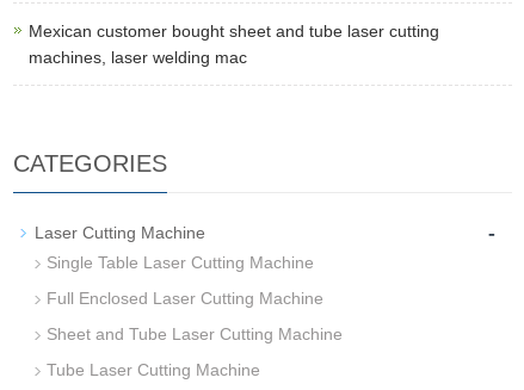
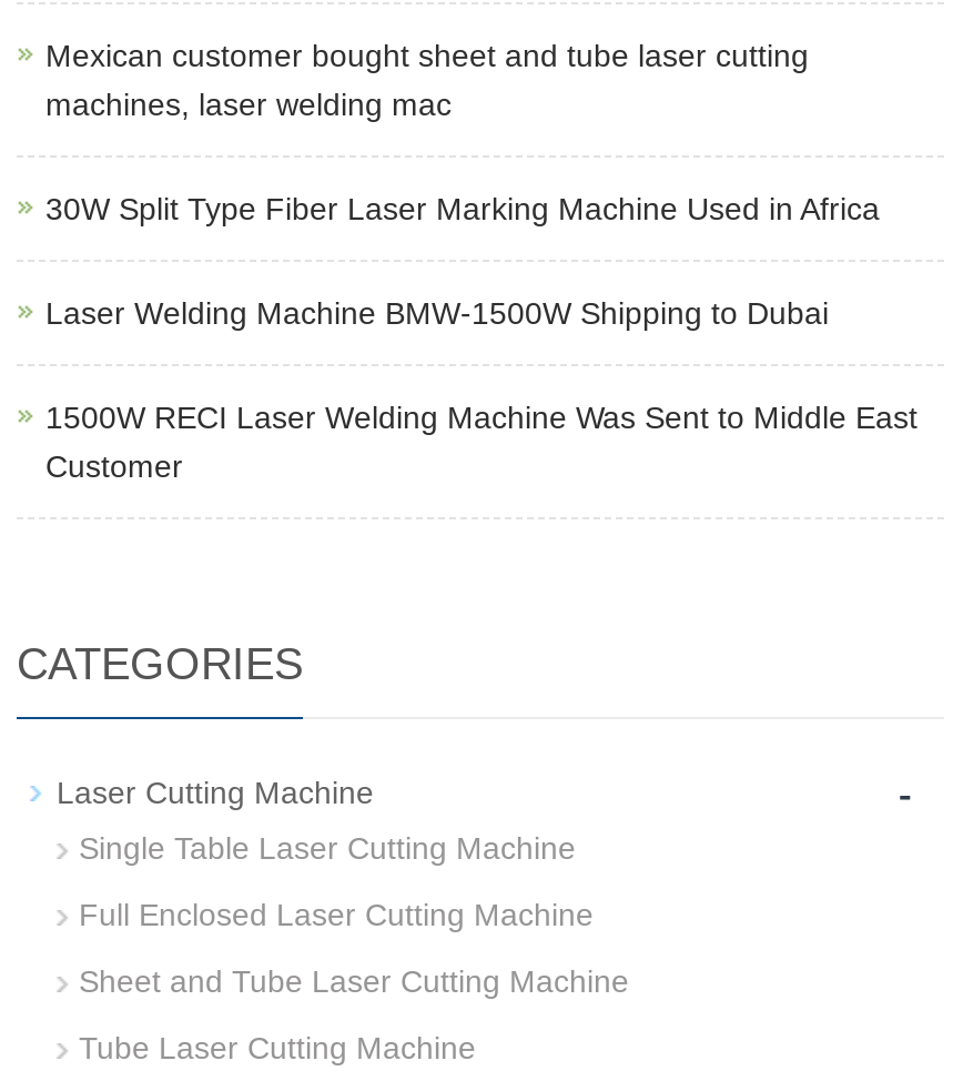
none -> [45,190,918,483] 30W Split Type Fiber Laser Marking Machine Used in Africa | Laser Welding Machine BMW-1500W Shipping to Dubai | 1500W RECI Laser Welding Machine Was Sent to Middle East | Customer

